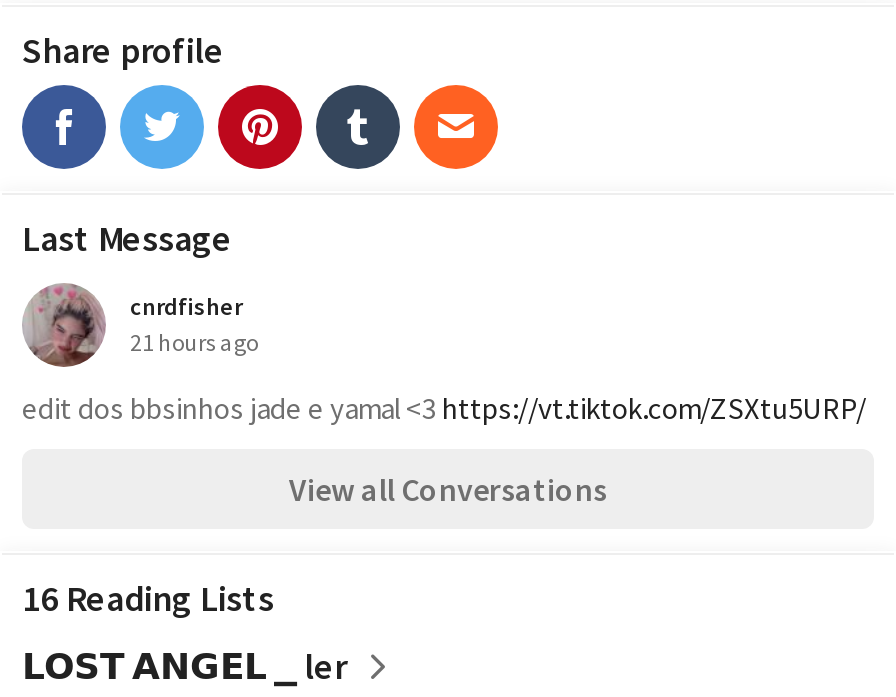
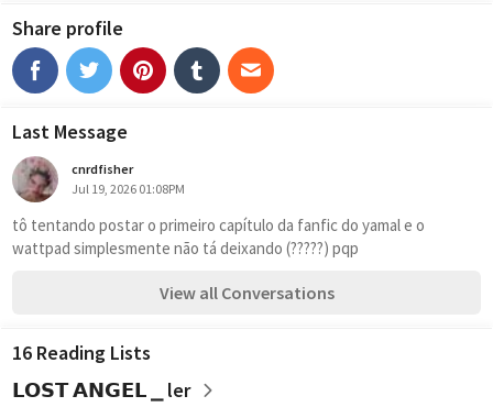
[130,327,258,357] 21 hours ago -> [72,180,185,197] Jul 19, 2026 01:08PM
[22,389,866,427] edit dos bbsinhos jade e yamal <3 https://vt.tiktok.com/ZSXtu5URP/ -> [12,215,425,258] tô tentando postar o primeiro capítulo da fanfic do yamal e o | wattpad simplesmente não tá deixando (?????) pqp

